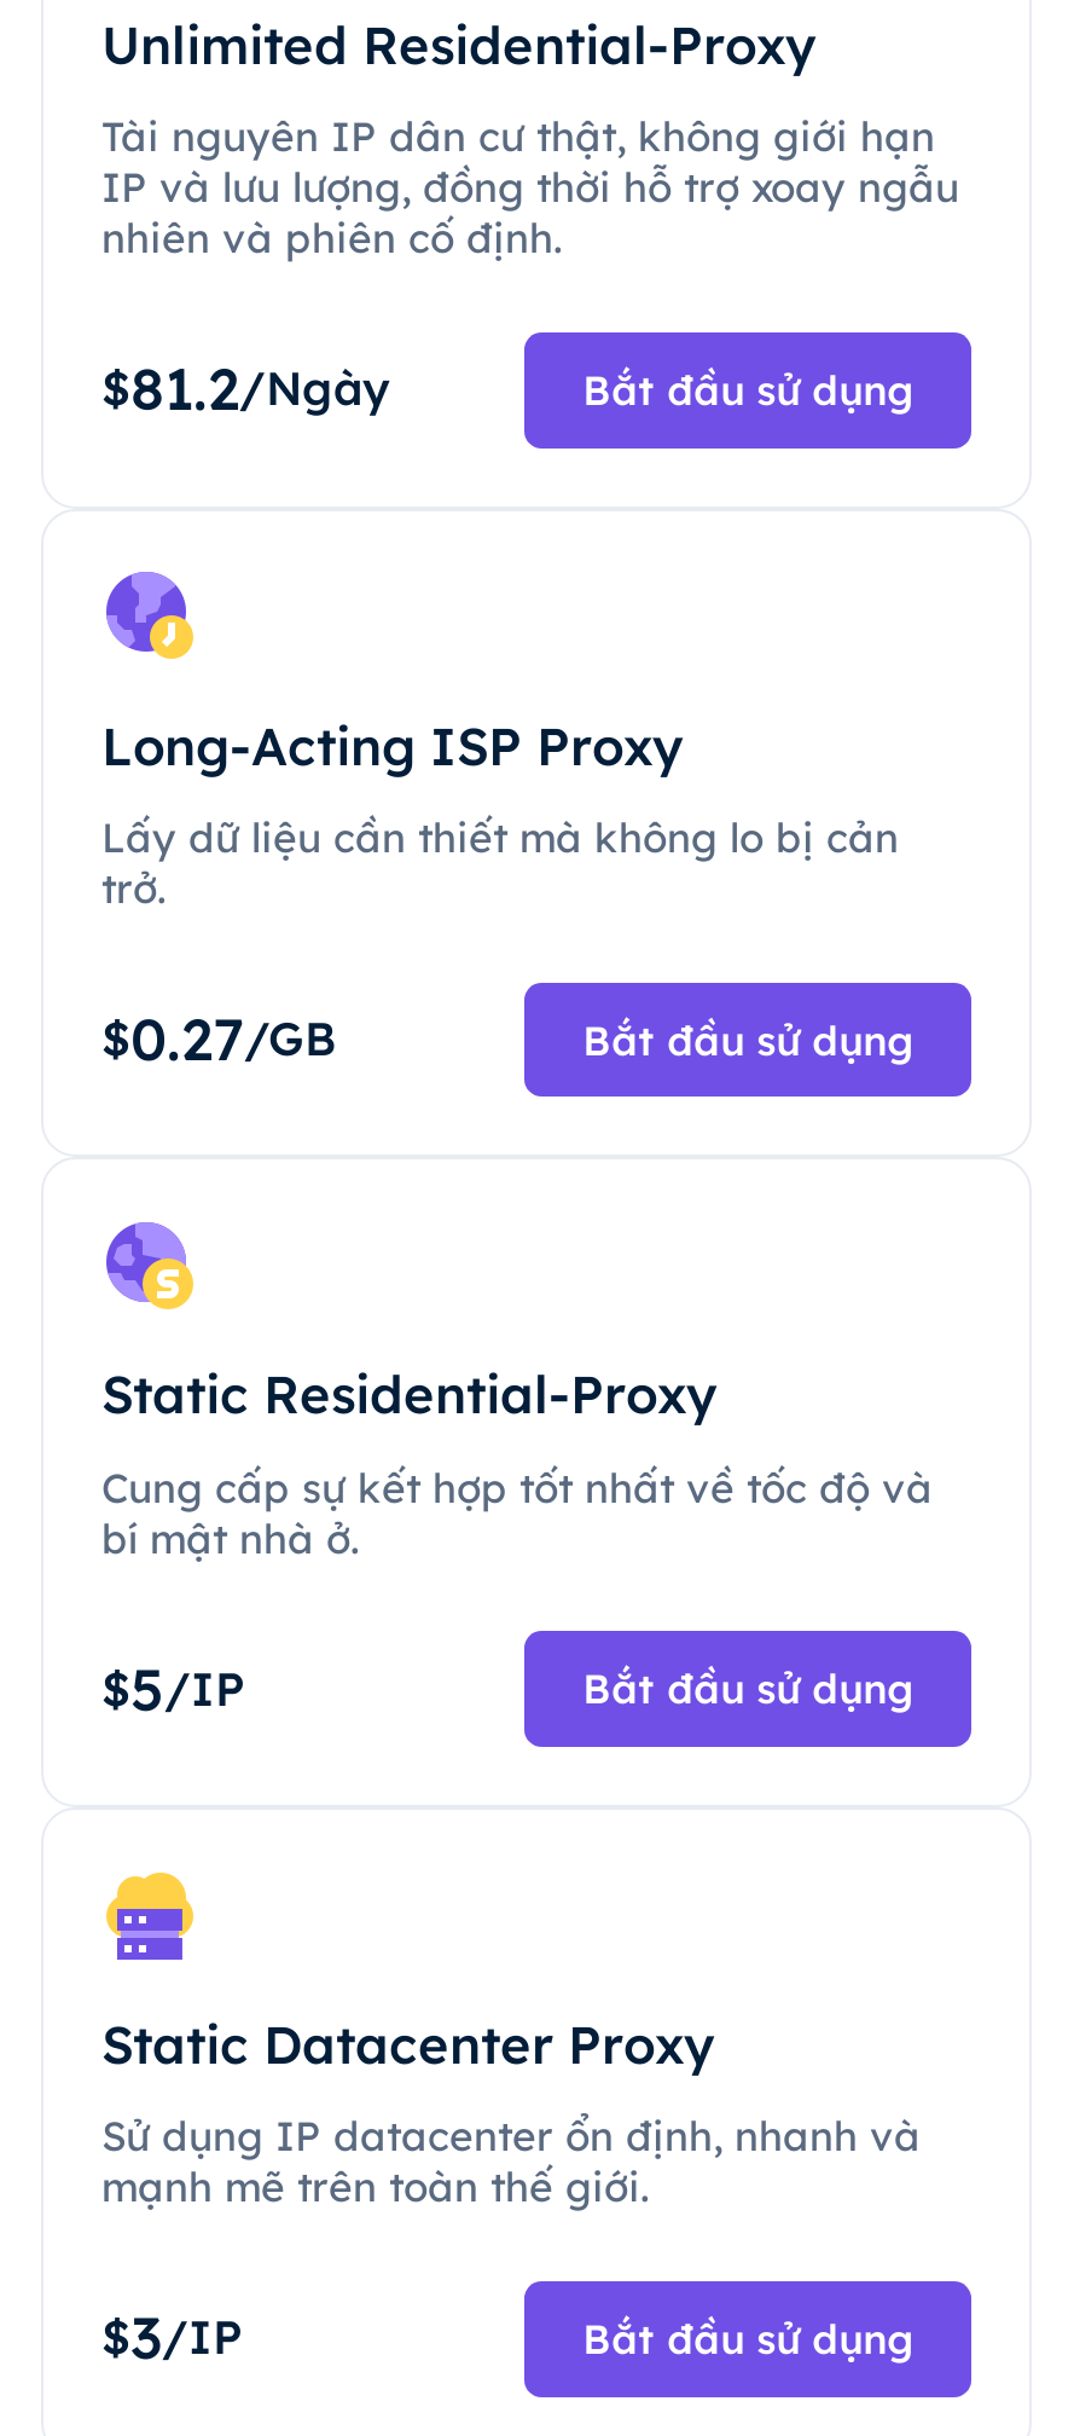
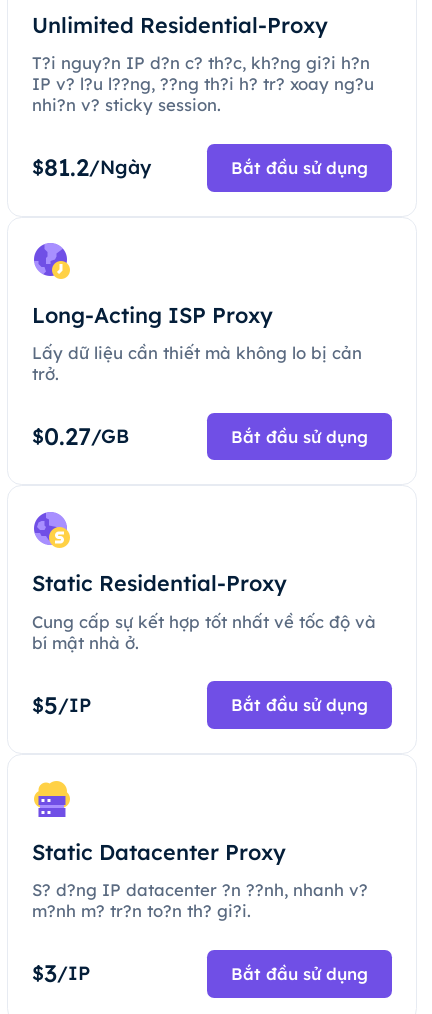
[101,110,959,263] Tài nguyên IP dân cư thật, không giới hạn | IP và lưu lượng, đồng thời hỗ trợ xoay ngẫu | nhiên và phiên cố định. -> [32,52,374,115] T?i nguy?n IP d?n c? th?c, kh?ng gi?i h?n | IP v? l?u l??ng, ??ng th?i h? tr? xoay ng?u | nhi?n v? sticky session.
[101,2110,921,2212] Sử dụng IP datacenter ổn định, nhanh và | mạnh mẽ trên toàn thế giới. -> [32,879,368,921] S? d?ng IP datacenter ?n ??nh, nhanh v? | m?nh m? tr?n to?n th? gi?i.

